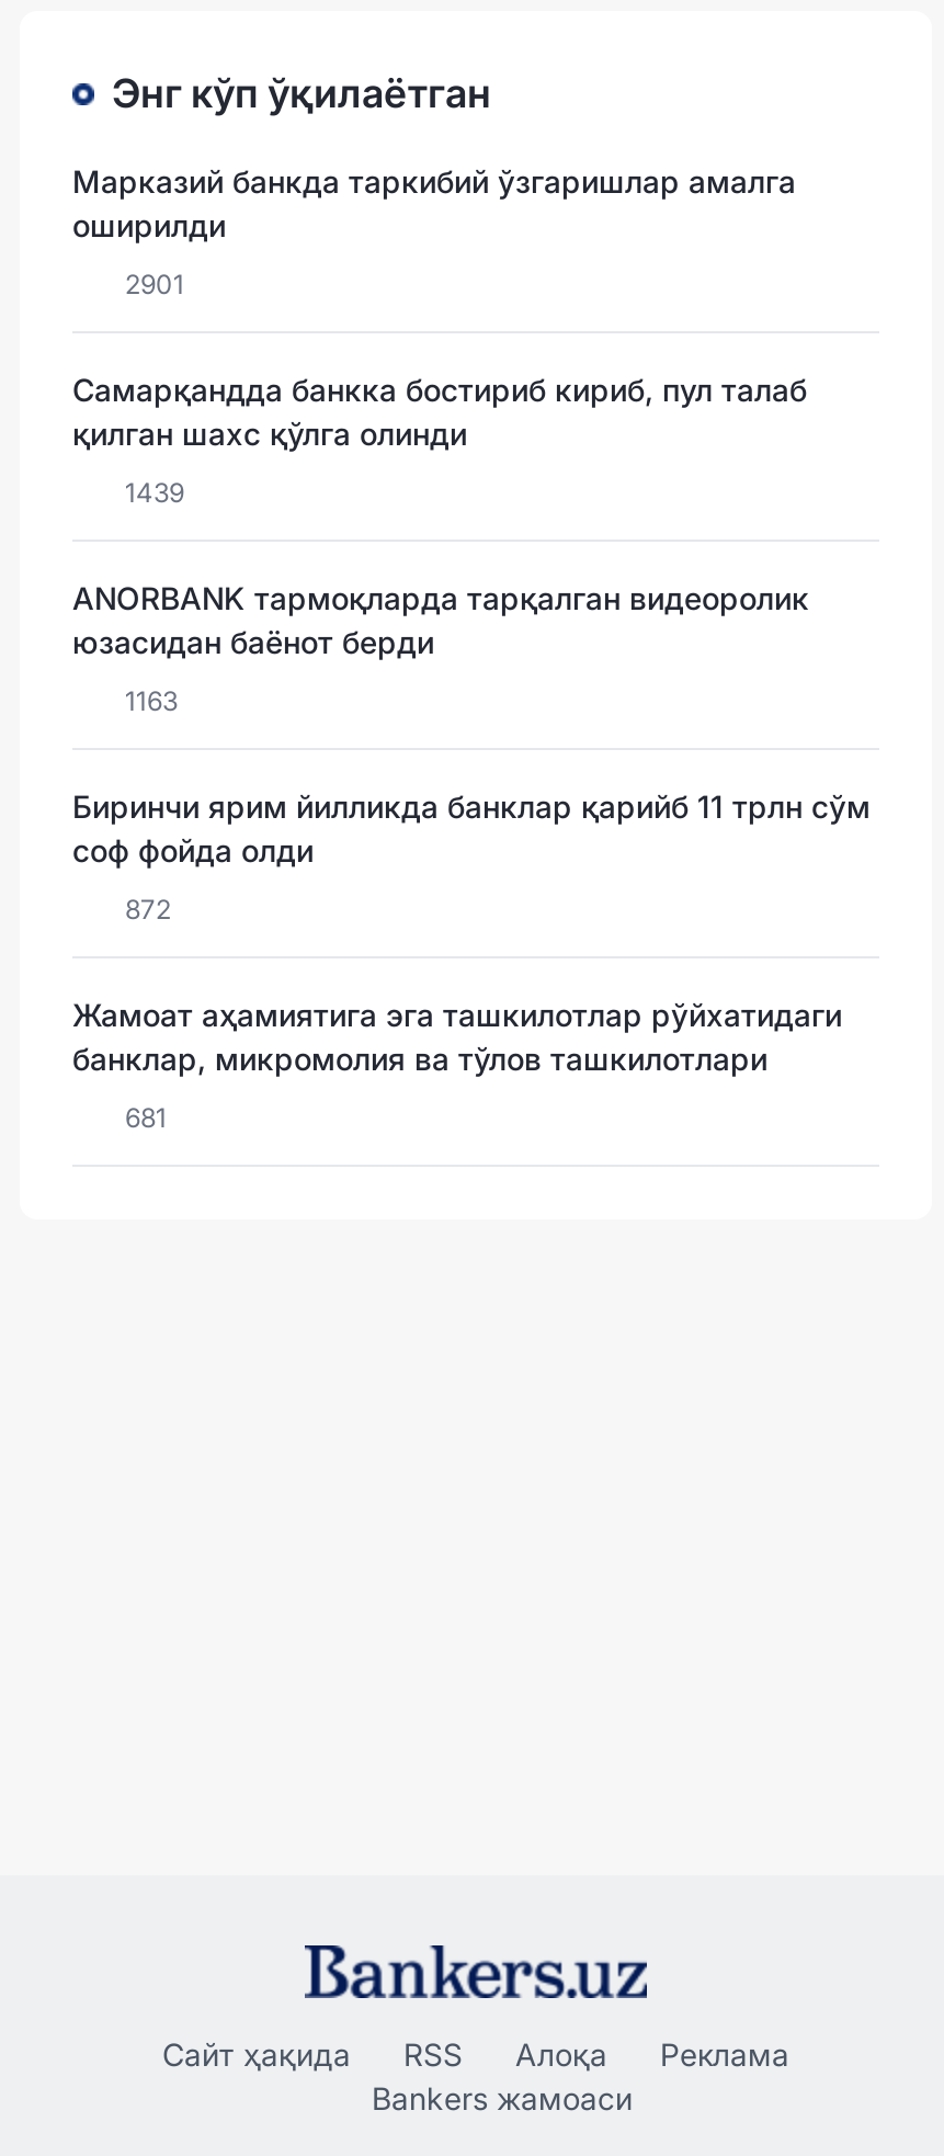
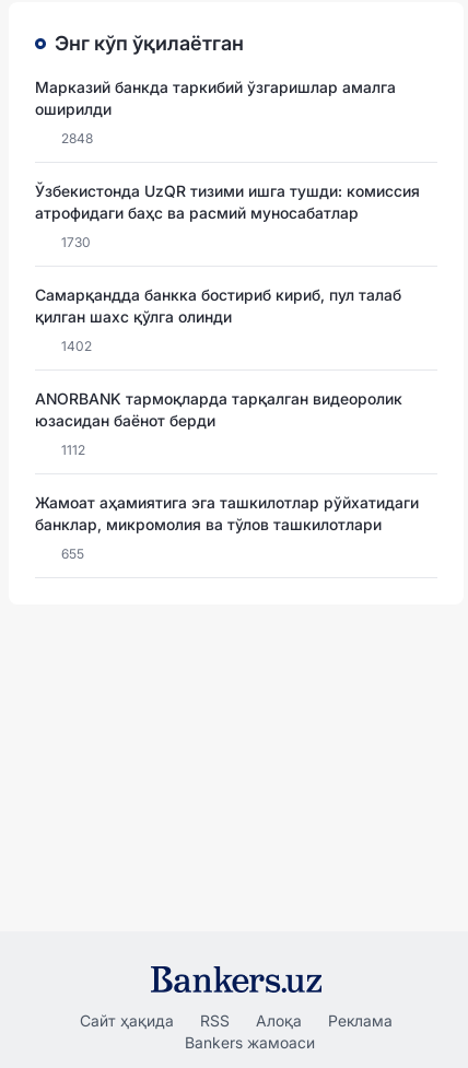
[125,267,184,300] 2901 -> [35,130,420,250] 2848 | Ўзбекистонда UzQR тизими ишга тушди: комиссия | атрофидаги баҳс ва расмий муносабатлар | 1730
moved [72,370,807,451] -> [35,285,401,326]: Самарқандда банкка бостириб кириб, пул талаб | қилган шахс қўлга олинди
[125,476,184,508] 1439 -> [61,338,92,354] 1402
moved [72,579,809,660] -> [35,389,402,429]: ANORBANK тармоқларда тарқалган видеоролик | юзасидан баёнот берди
[72,684,871,925] 1163 | Биринчи ярим йилликда банклар қарийб 11 трлн сўм | соф фойда олди | 872 -> [61,441,85,458] 1112
[125,1101,167,1133] 681 -> [61,545,84,562] 655

